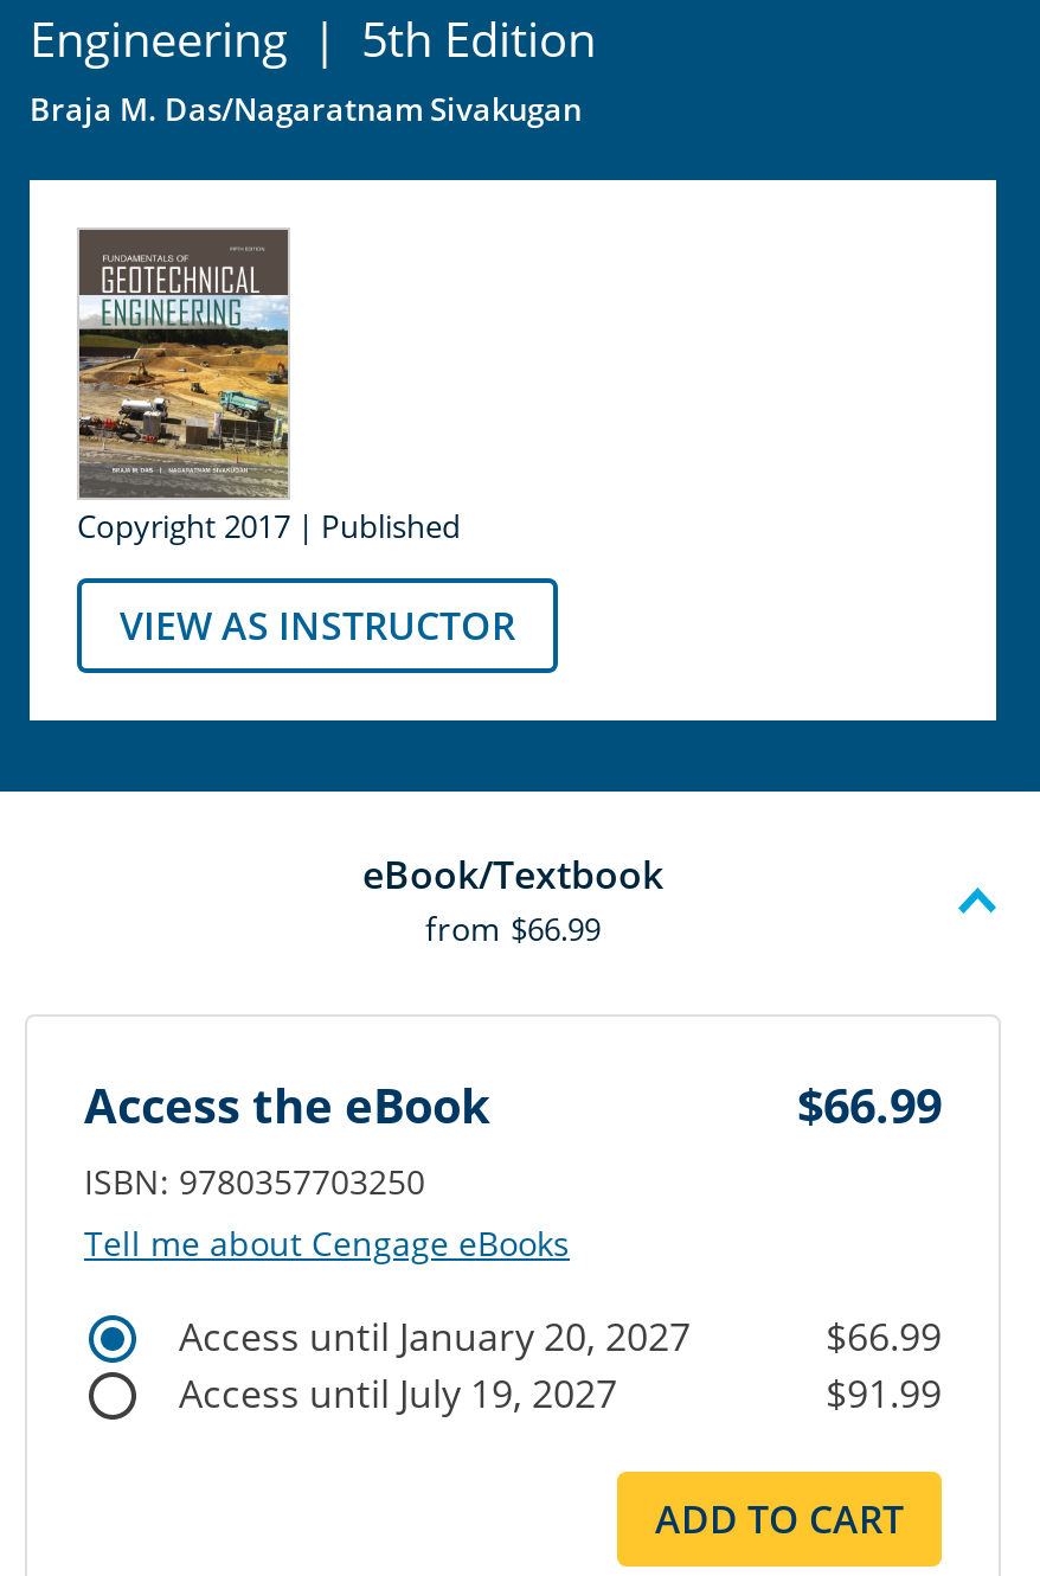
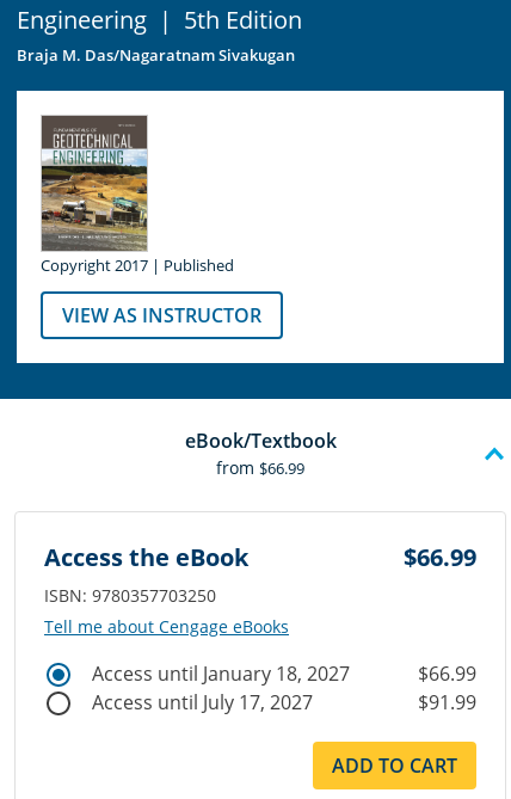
[179,1310,691,1362] Access until January 20, 2027 -> [92,660,350,686] Access until January 18, 2027
[179,1367,617,1419] Access until July 19, 2027 -> [92,689,313,715] Access until July 17, 2027

